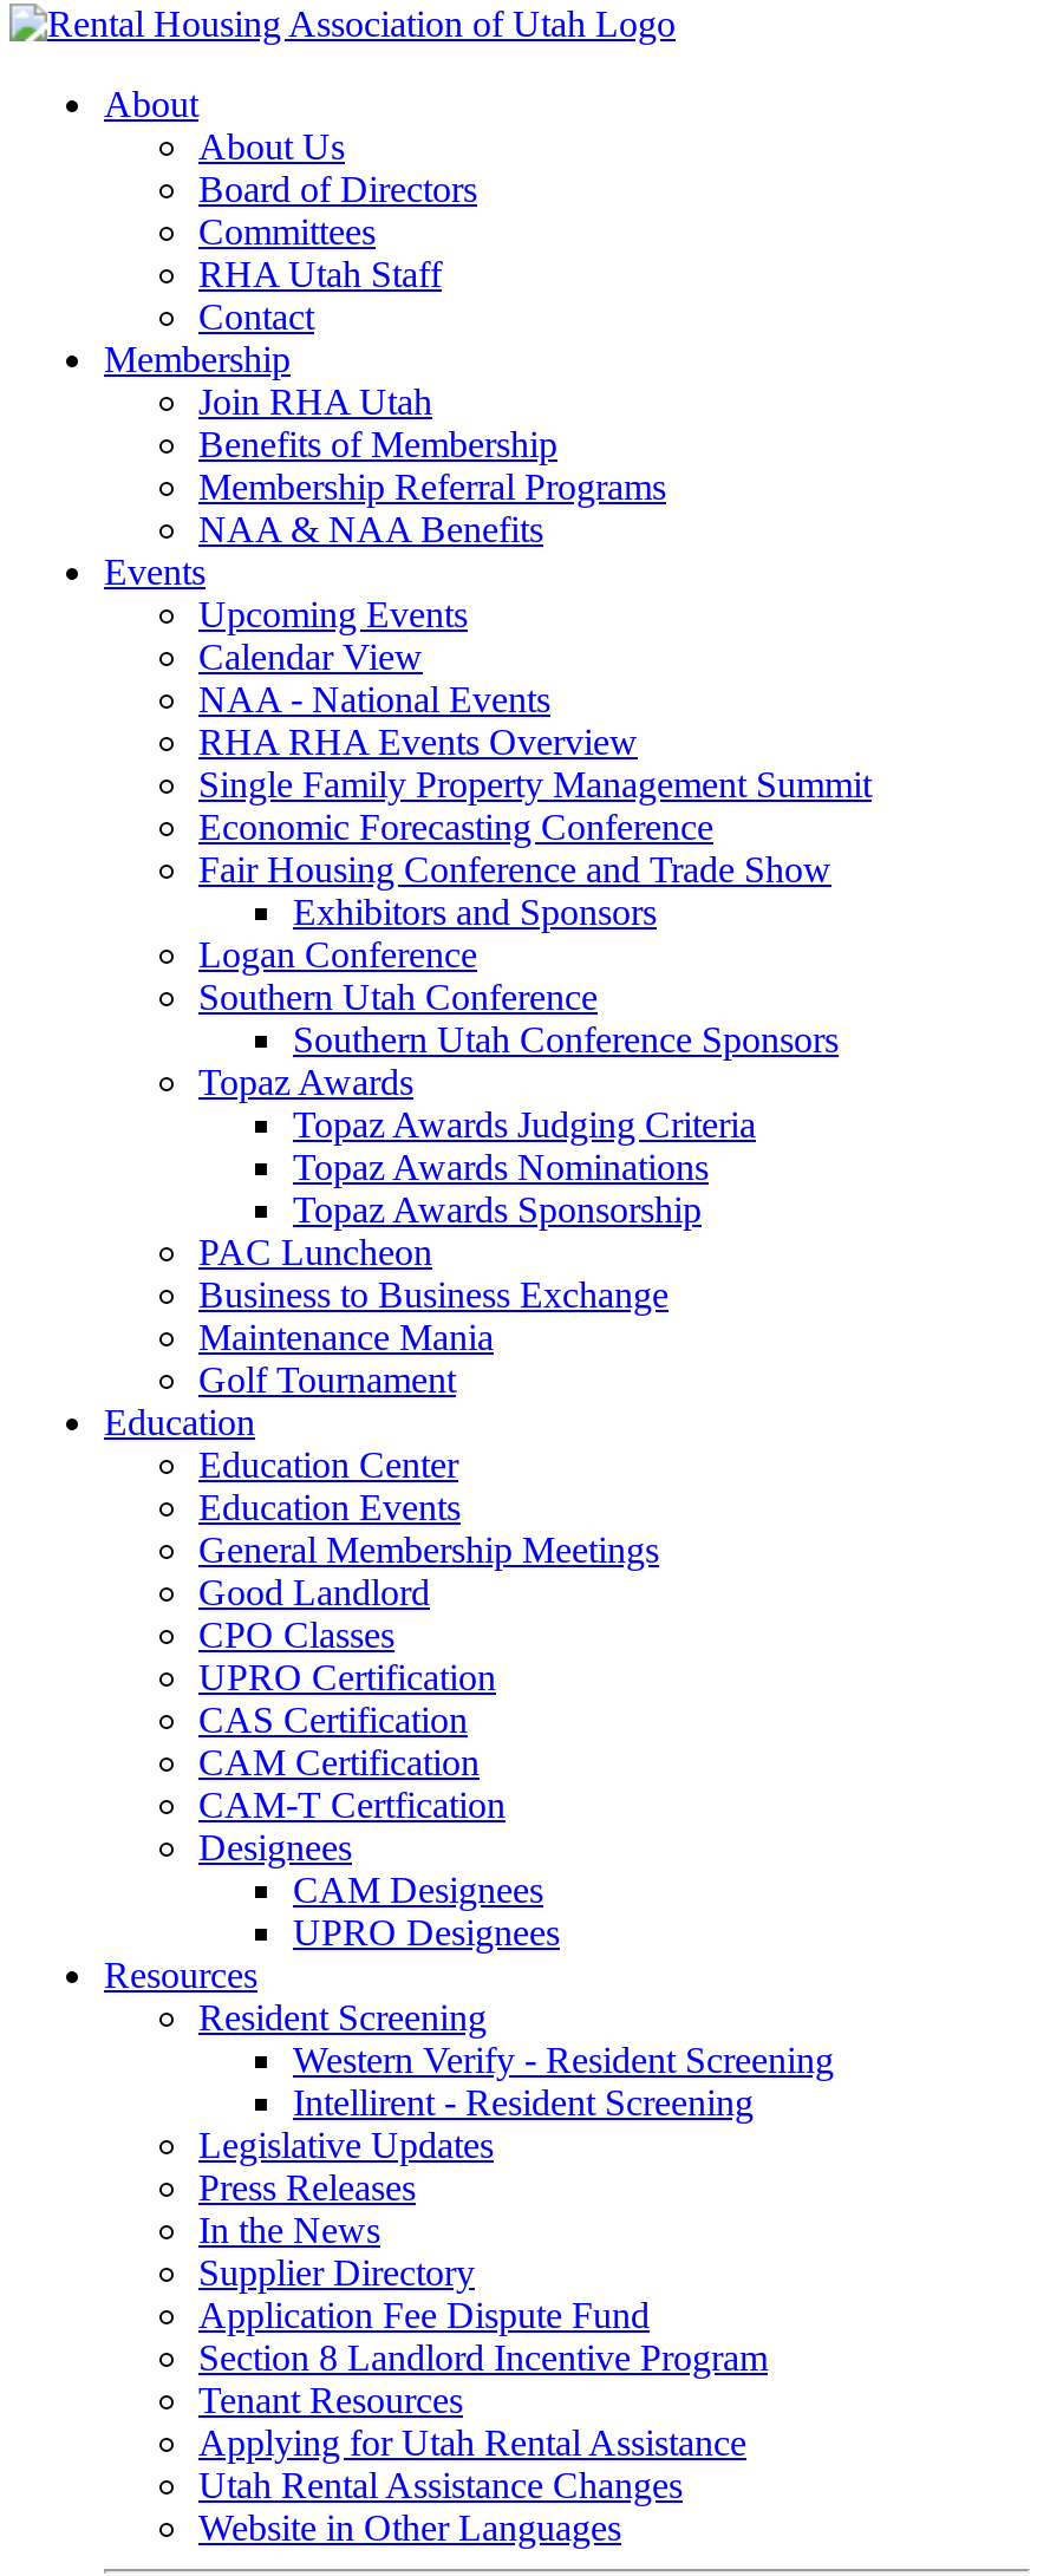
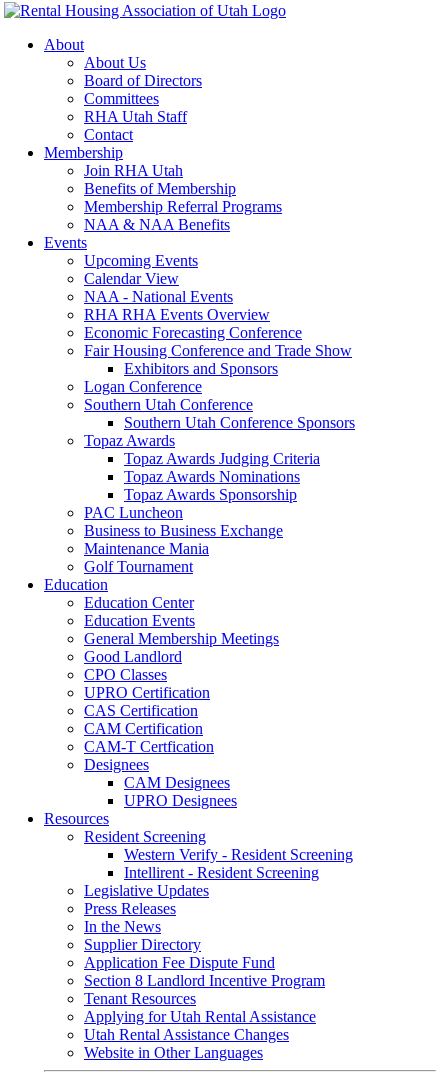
[198,764,872,804] Single Family Property Management Summit -> none

